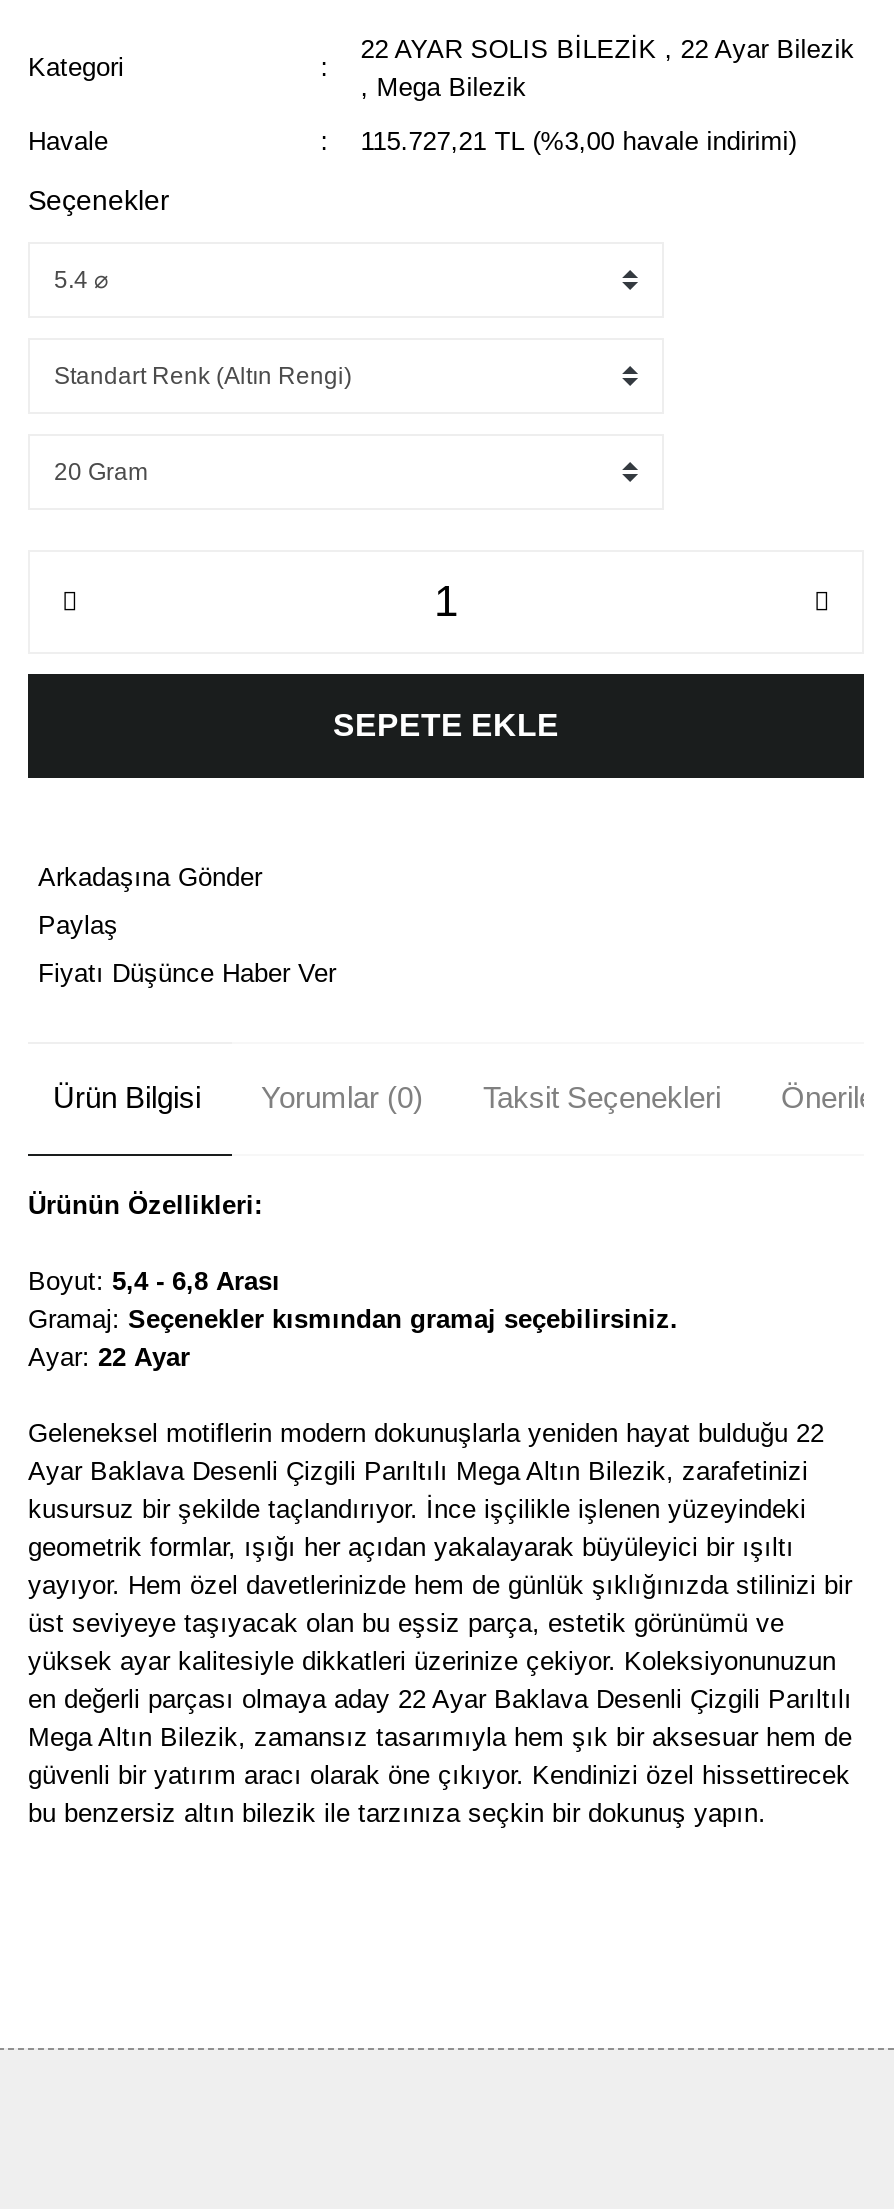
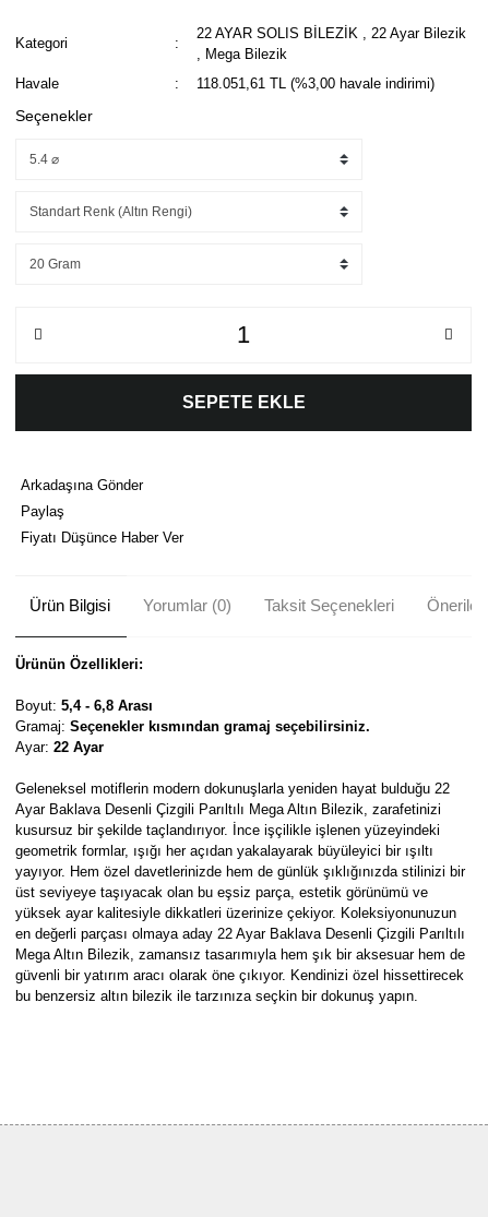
[361,125,797,155] 115.727,21 TL (%3,00 havale indirimi) -> [197,75,435,91] 118.051,61 TL (%3,00 havale indirimi)

